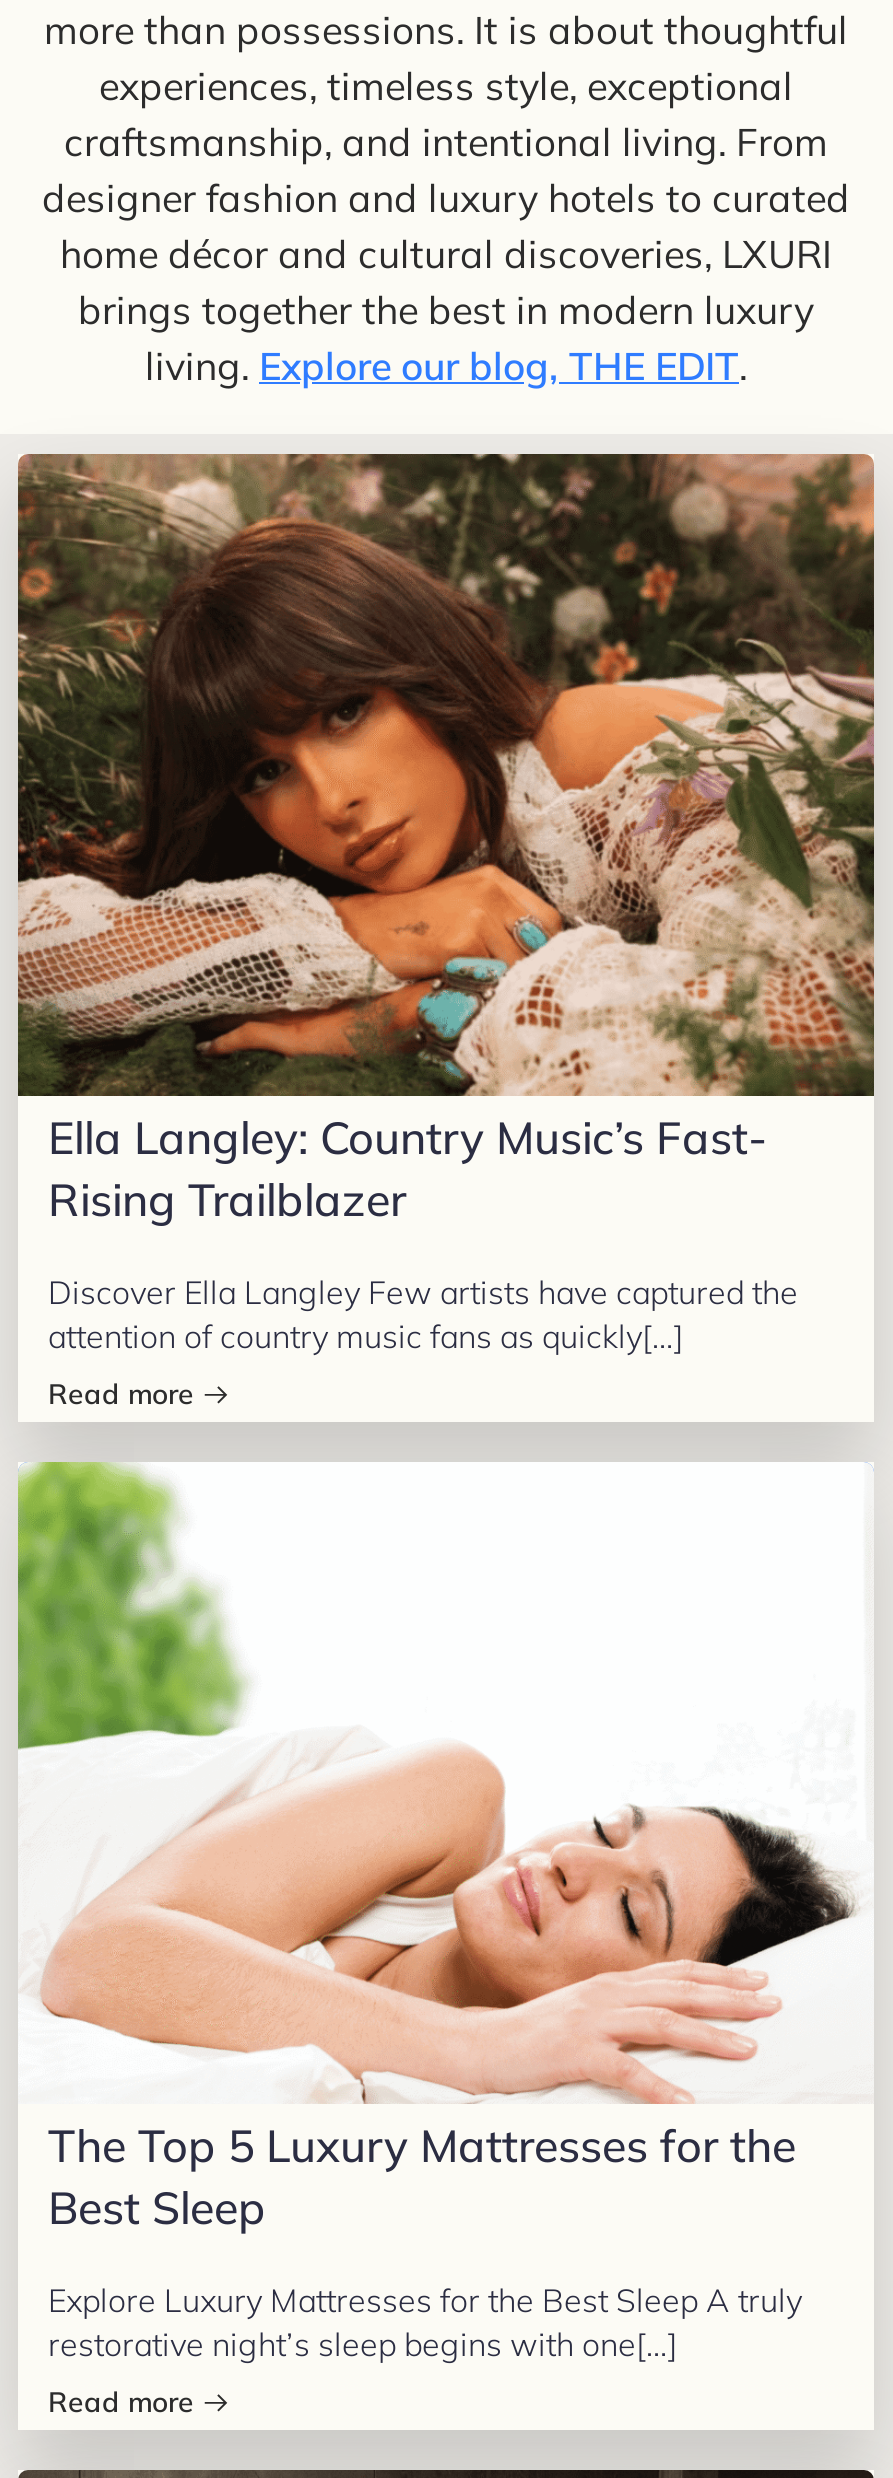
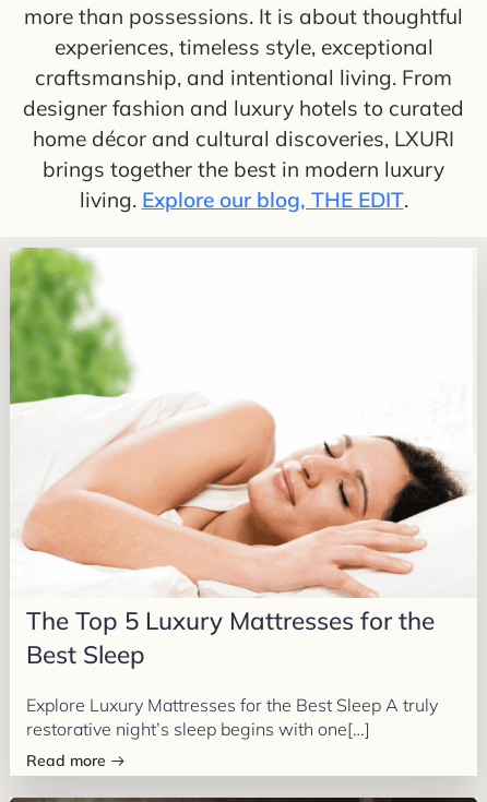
[16,452,876,1412] [image] | Ella Langley: Country Music’s Fast- | Rising Trailblazer | Discover Ella Langley Few artists have captured the | attention of country music fans as quickly[…] | Read more -> none

